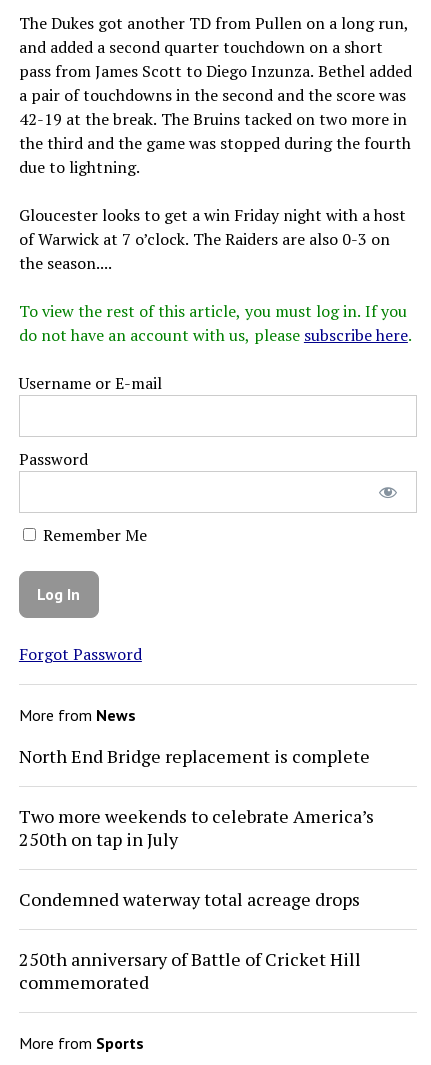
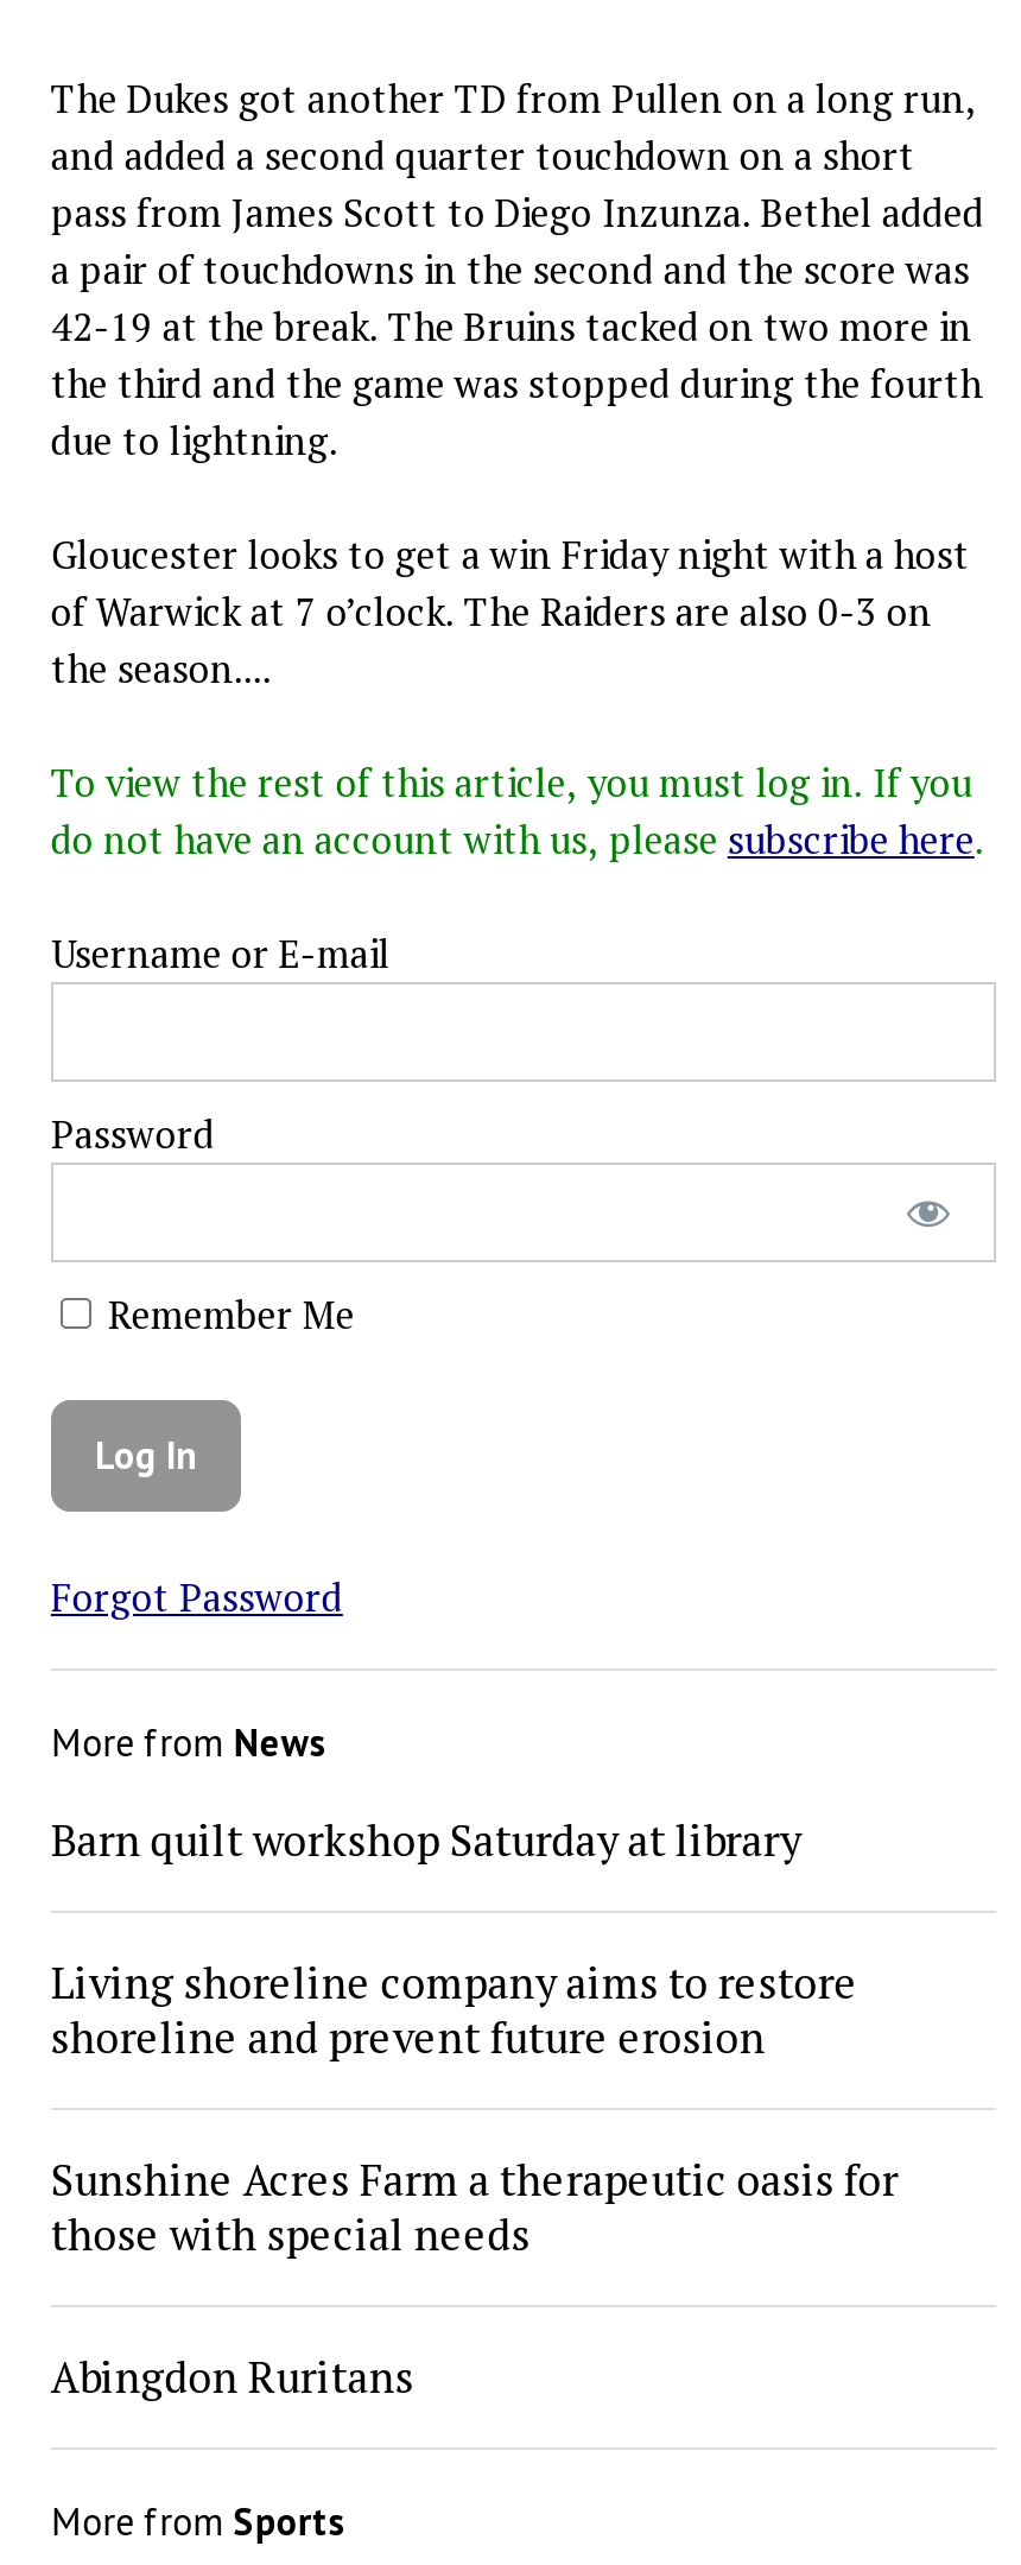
[19,744,370,768] North End Bridge replacement is complete -> [51,1811,801,1868] Barn quilt workshop Saturday at library
[19,804,374,851] Two more weekends to celebrate America’s | 250th on tap in July -> [51,1954,858,2066] Living shoreline company aims to restore | shoreline and prevent future erosion
[19,887,360,911] Condemned waterway total acreage drops -> [51,2151,898,2263] Sunshine Acres Farm a therapeutic oasis for | those with special needs
[19,947,361,994] 250th anniversary of Battle of Cricket Hill | commemorated -> [51,2348,414,2405] Abingdon Ruritans

